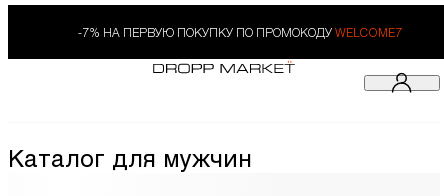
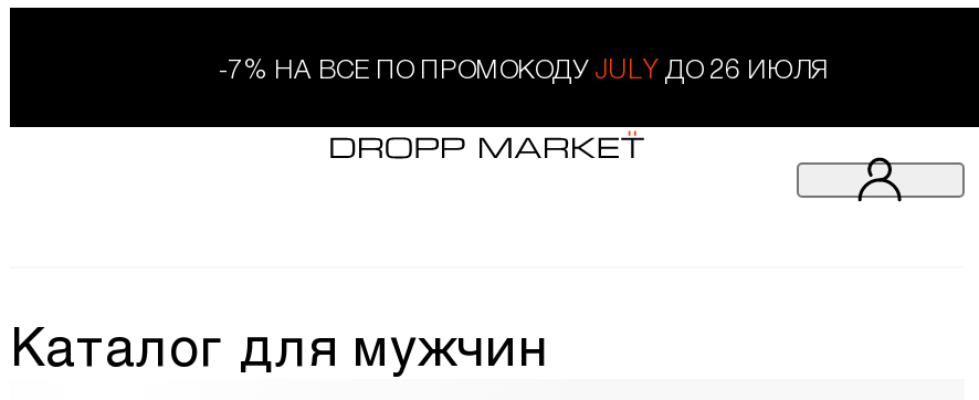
[78,25,402,39] -7% НА ПЕРВУЮ ПОКУПКУ ПО ПРОМОКОДУ WELCOME7 -> [219,52,827,83] -7% НА ВСЕ ПО ПРОМОКОДУ JULY ДО 26 ИЮЛЯ

